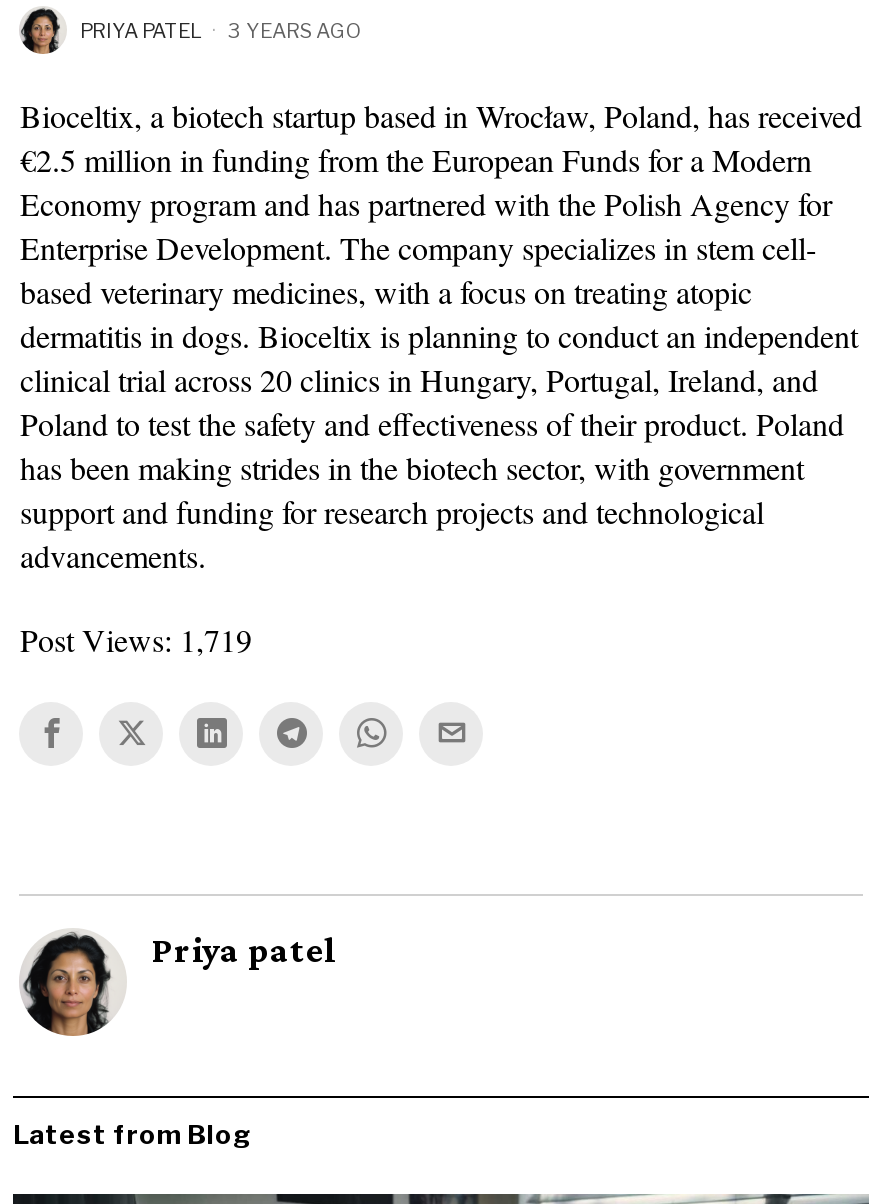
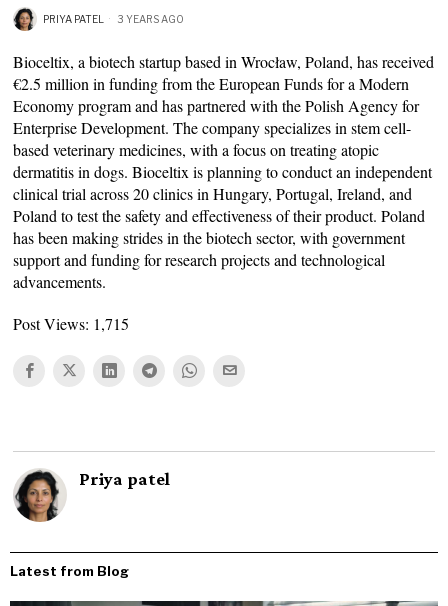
[20,617,252,659] Post Views: 1,719 -> [13,313,129,334] Post Views: 1,715

